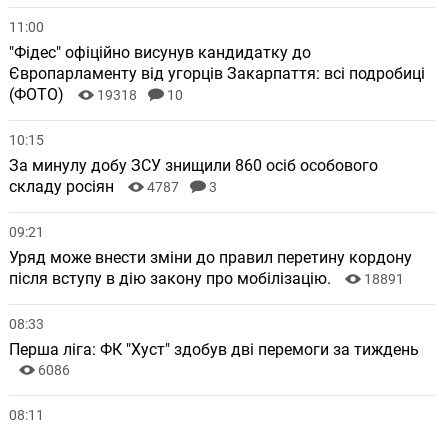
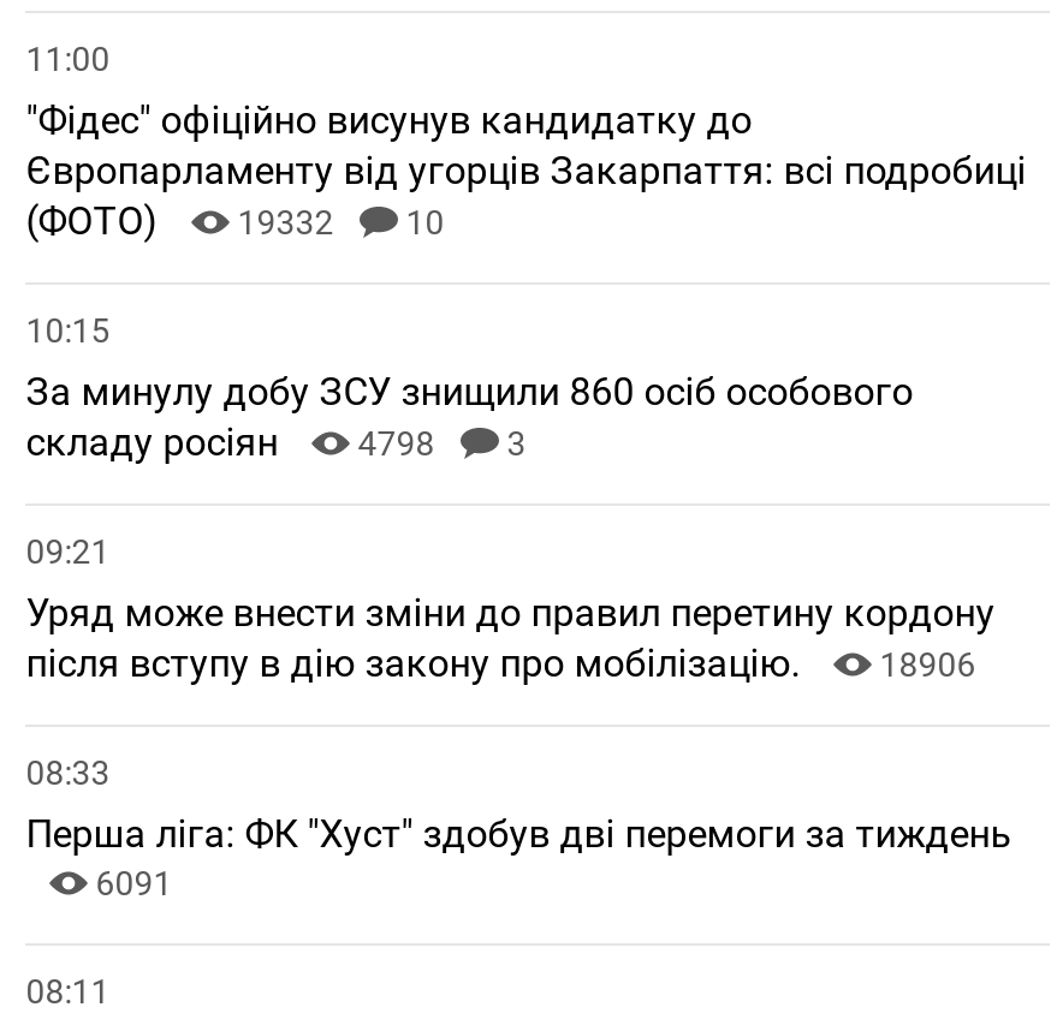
[9,85,183,104] (ФОТО) 19318 10 -> [26,199,444,244] (ФОТО) 19332 10
[9,177,217,196] складу росіян 4787 3 -> [26,420,526,465] складу росіян 4798 3
[9,269,404,288] після вступу в дію закону про мобілізацію. 18891 -> [26,641,976,686] після вступу в дію закону про мобілізацію. 18906
[38,362,70,378] 6086 -> [95,864,172,903] 6091

